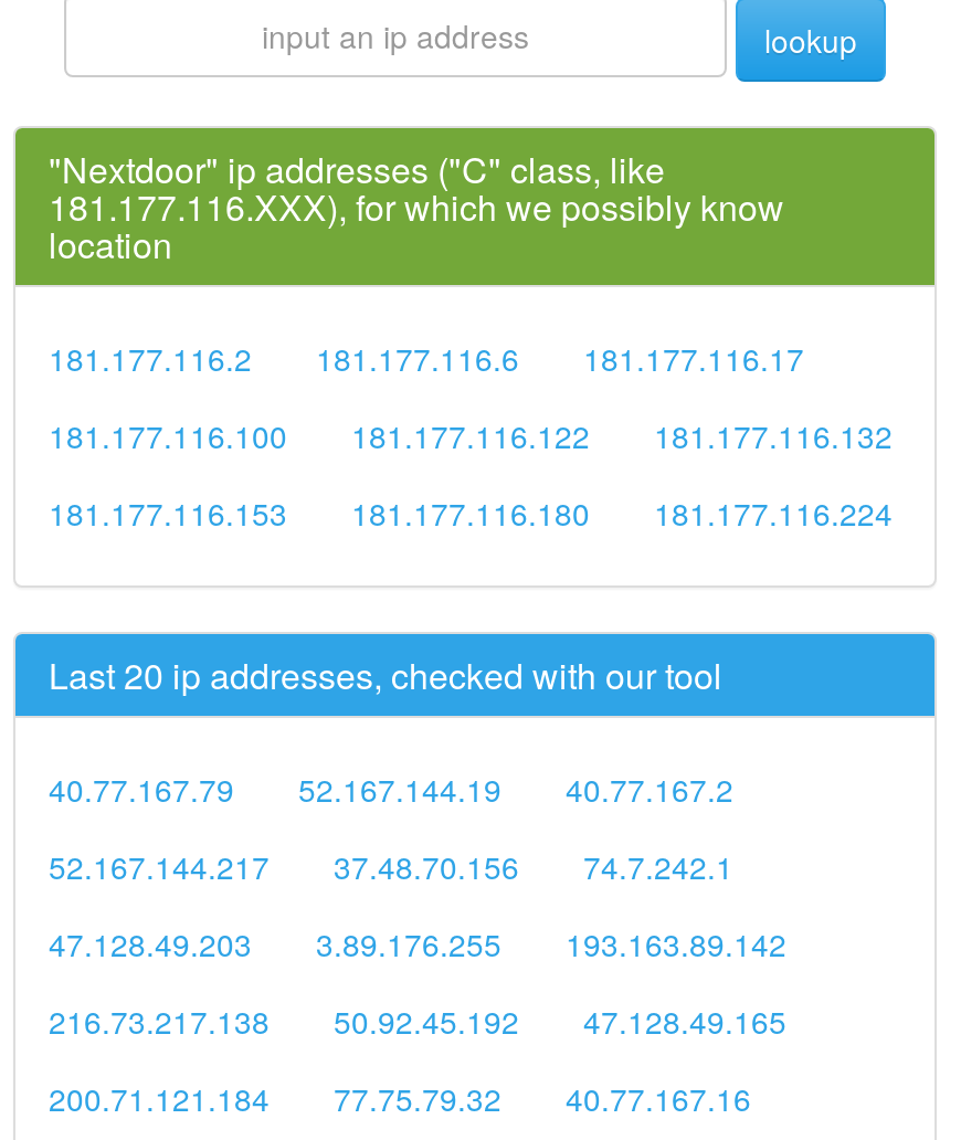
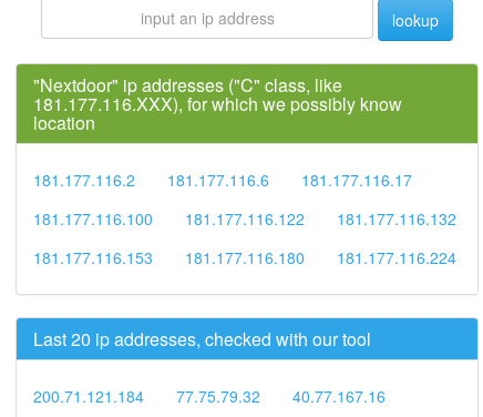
[49,766,786,1042] 40.77.167.79 | 52.167.144.19 | 40.77.167.2 | 52.167.144.217 | 37.48.70.156 | 74.7.242.1 | 47.128.49.203 | 3.89.176.255 | 193.163.89.142 | 216.73.217.138 | 50.92.45.192 | 47.128.49.165 -> none

